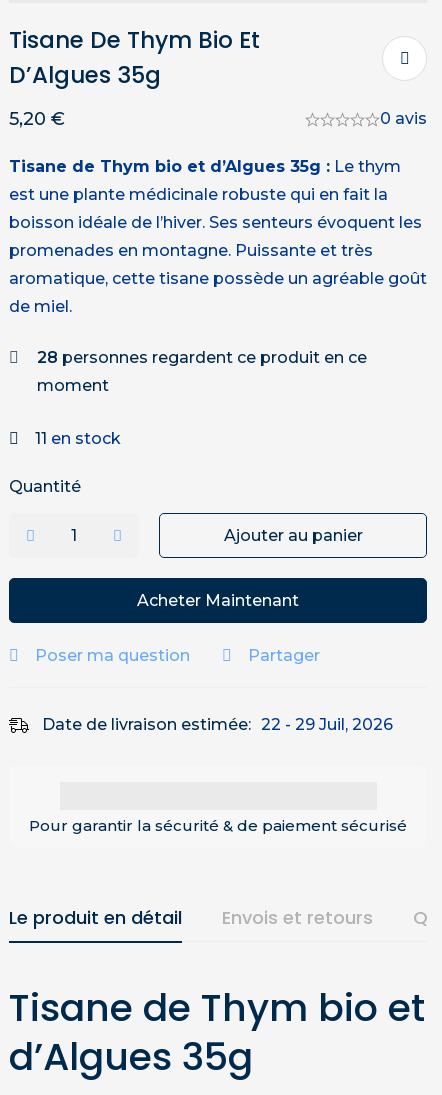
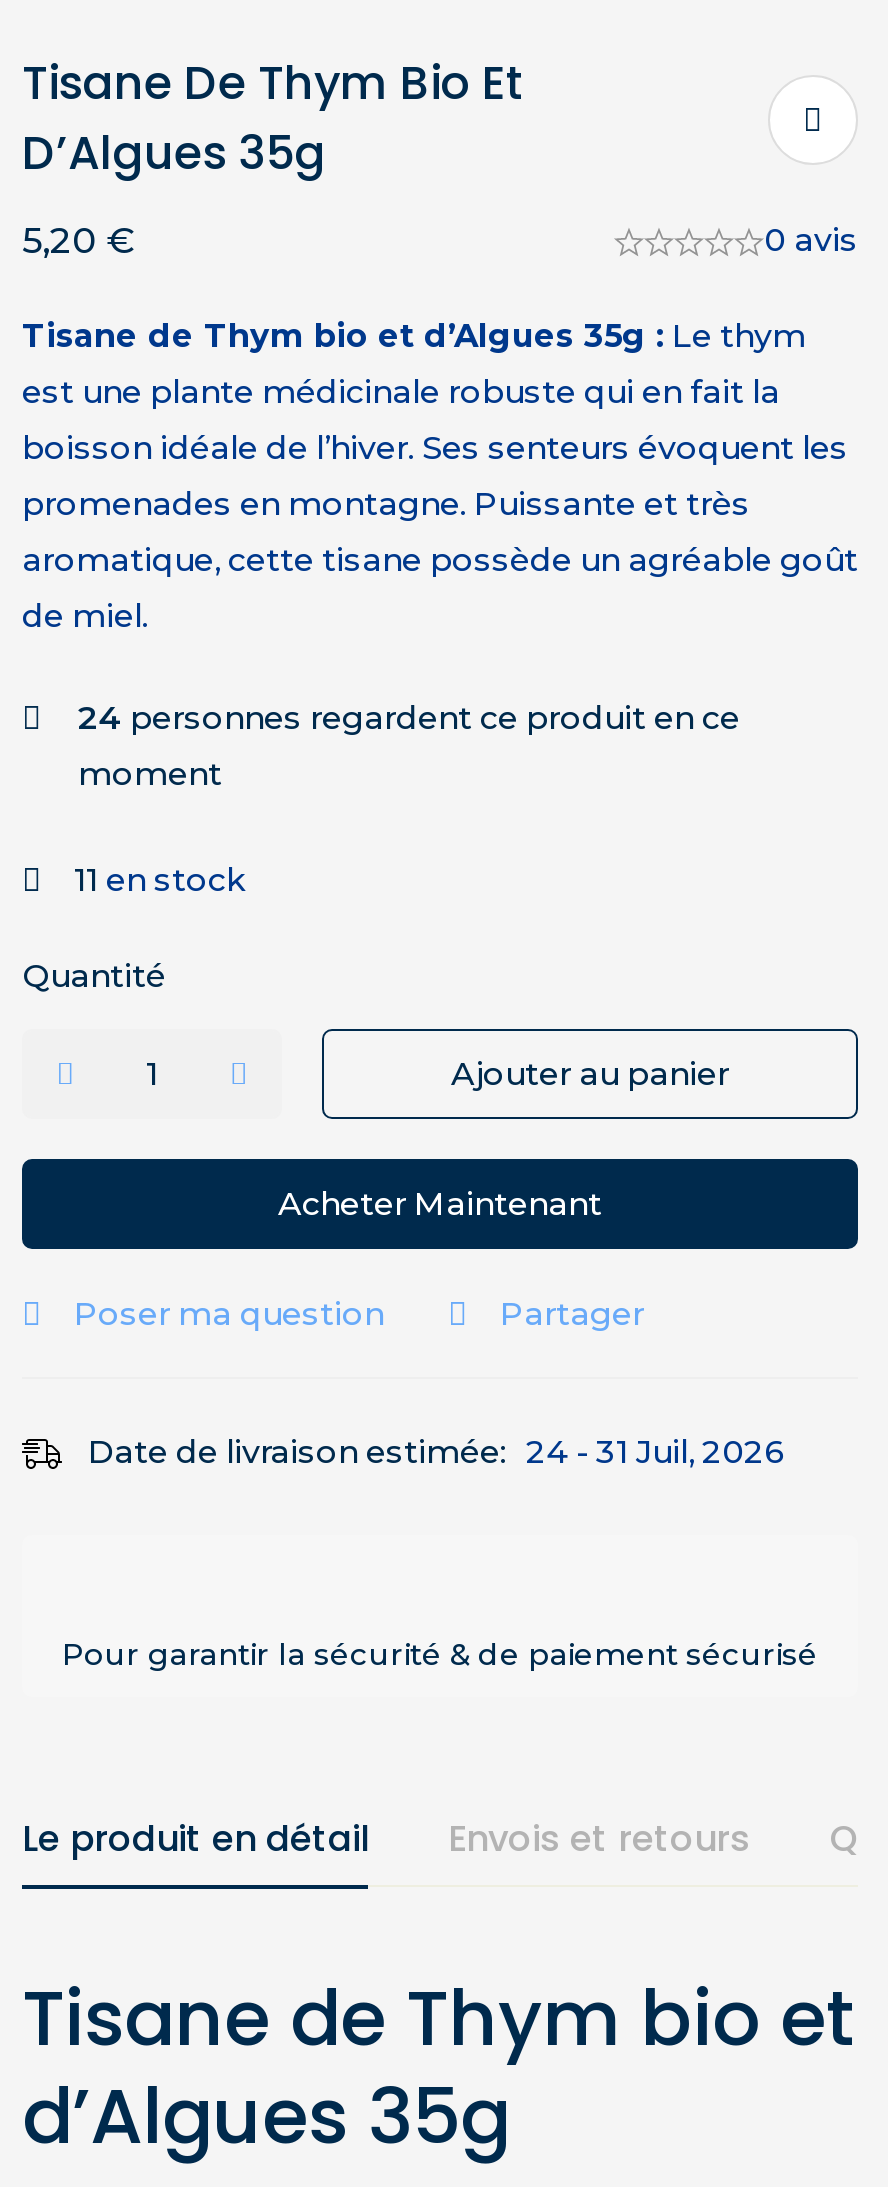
[37,348,367,367] 28 personnes regardent ce produit en ce -> [78,699,740,737] 24 personnes regardent ce produit en ce
[42,715,393,734] Date de livraison estimée: 22 - 29 Juil, 2026 -> [88,1433,784,1471] Date de livraison estimée: 24 - 31 Juil, 2026

